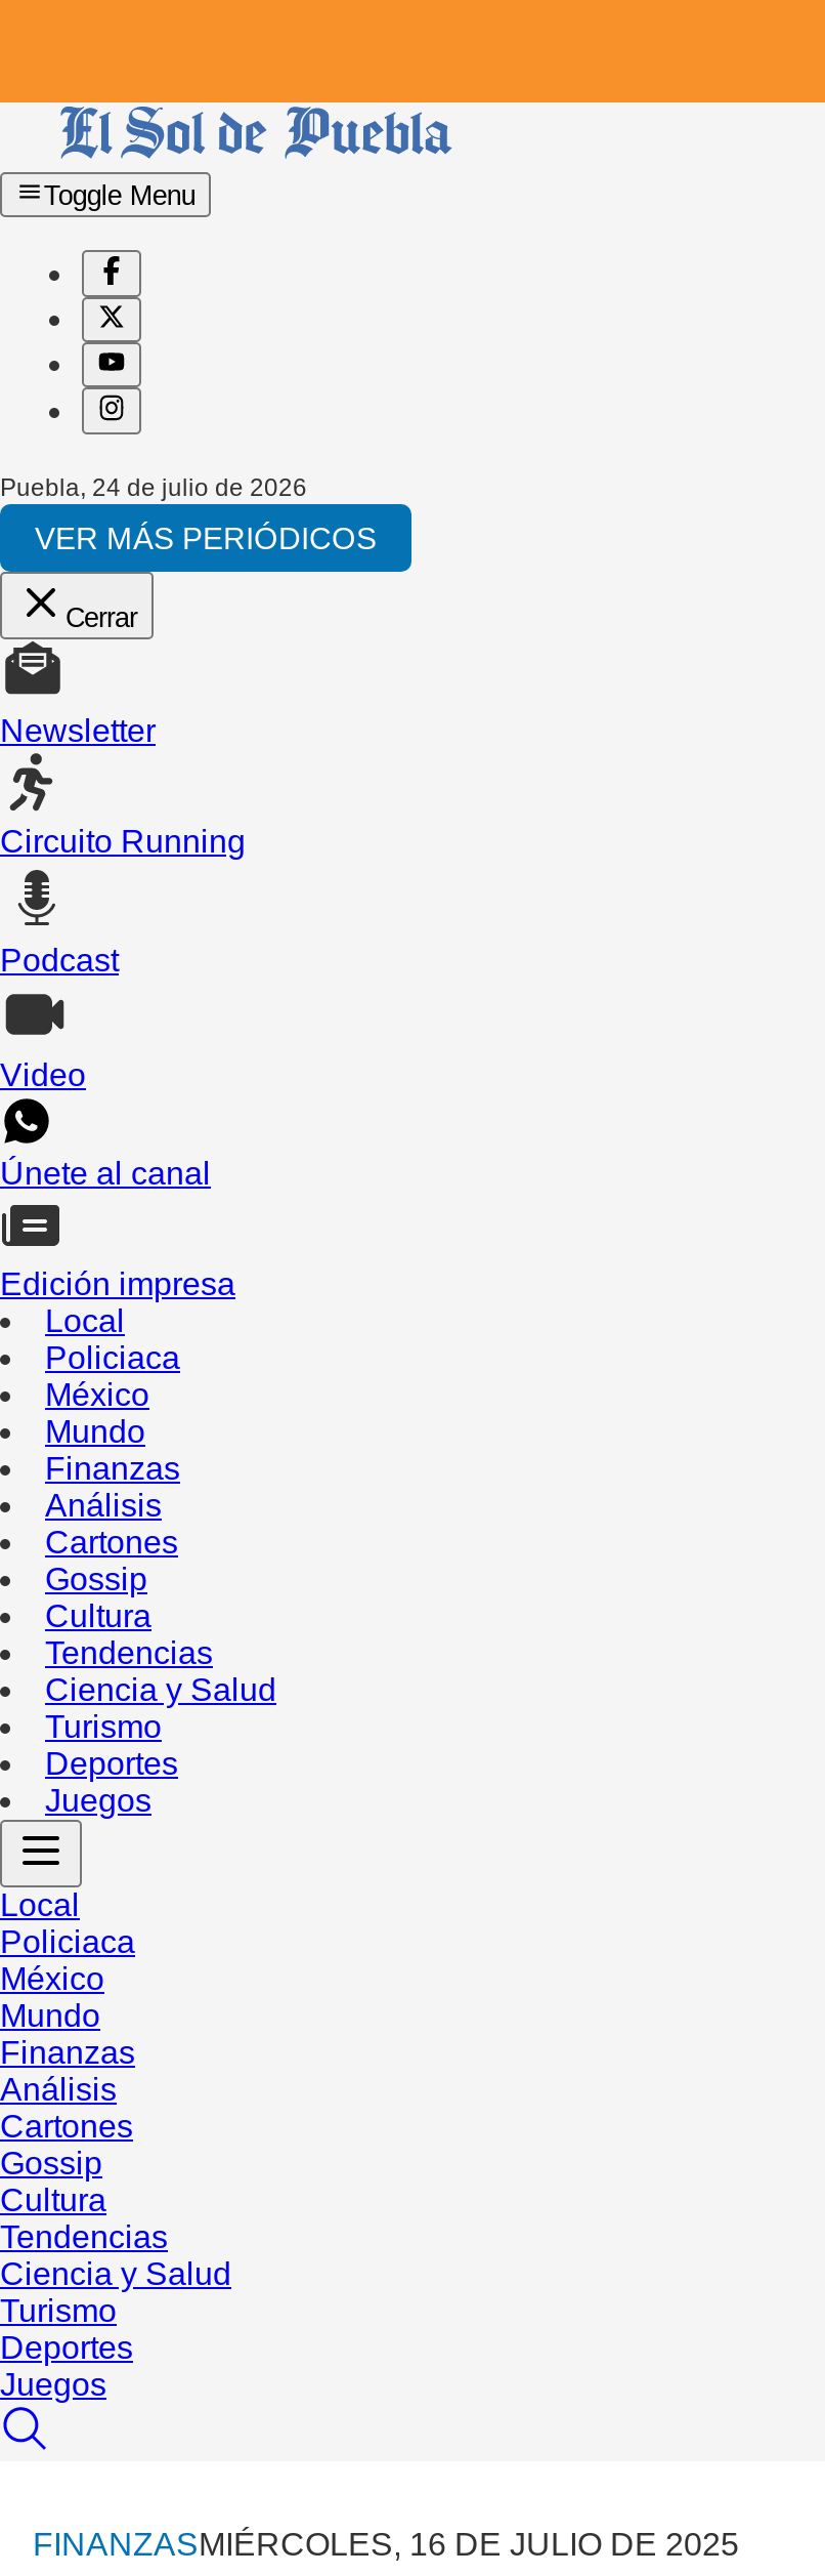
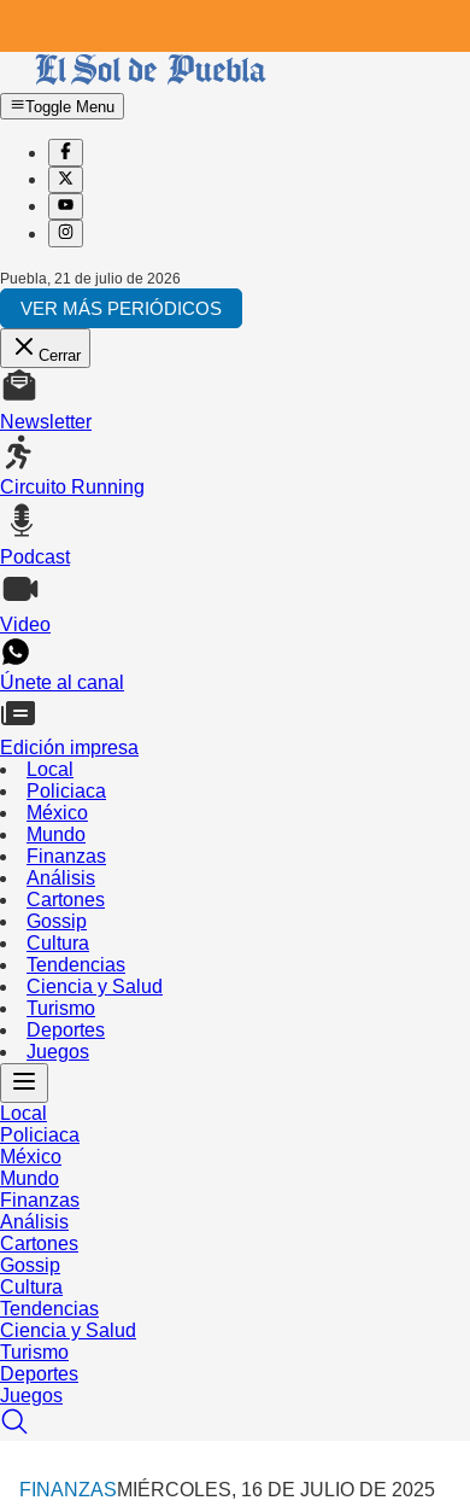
[0,473,307,501] Puebla, 24 de julio de 2026 -> [0,270,181,287] Puebla, 21 de julio de 2026

